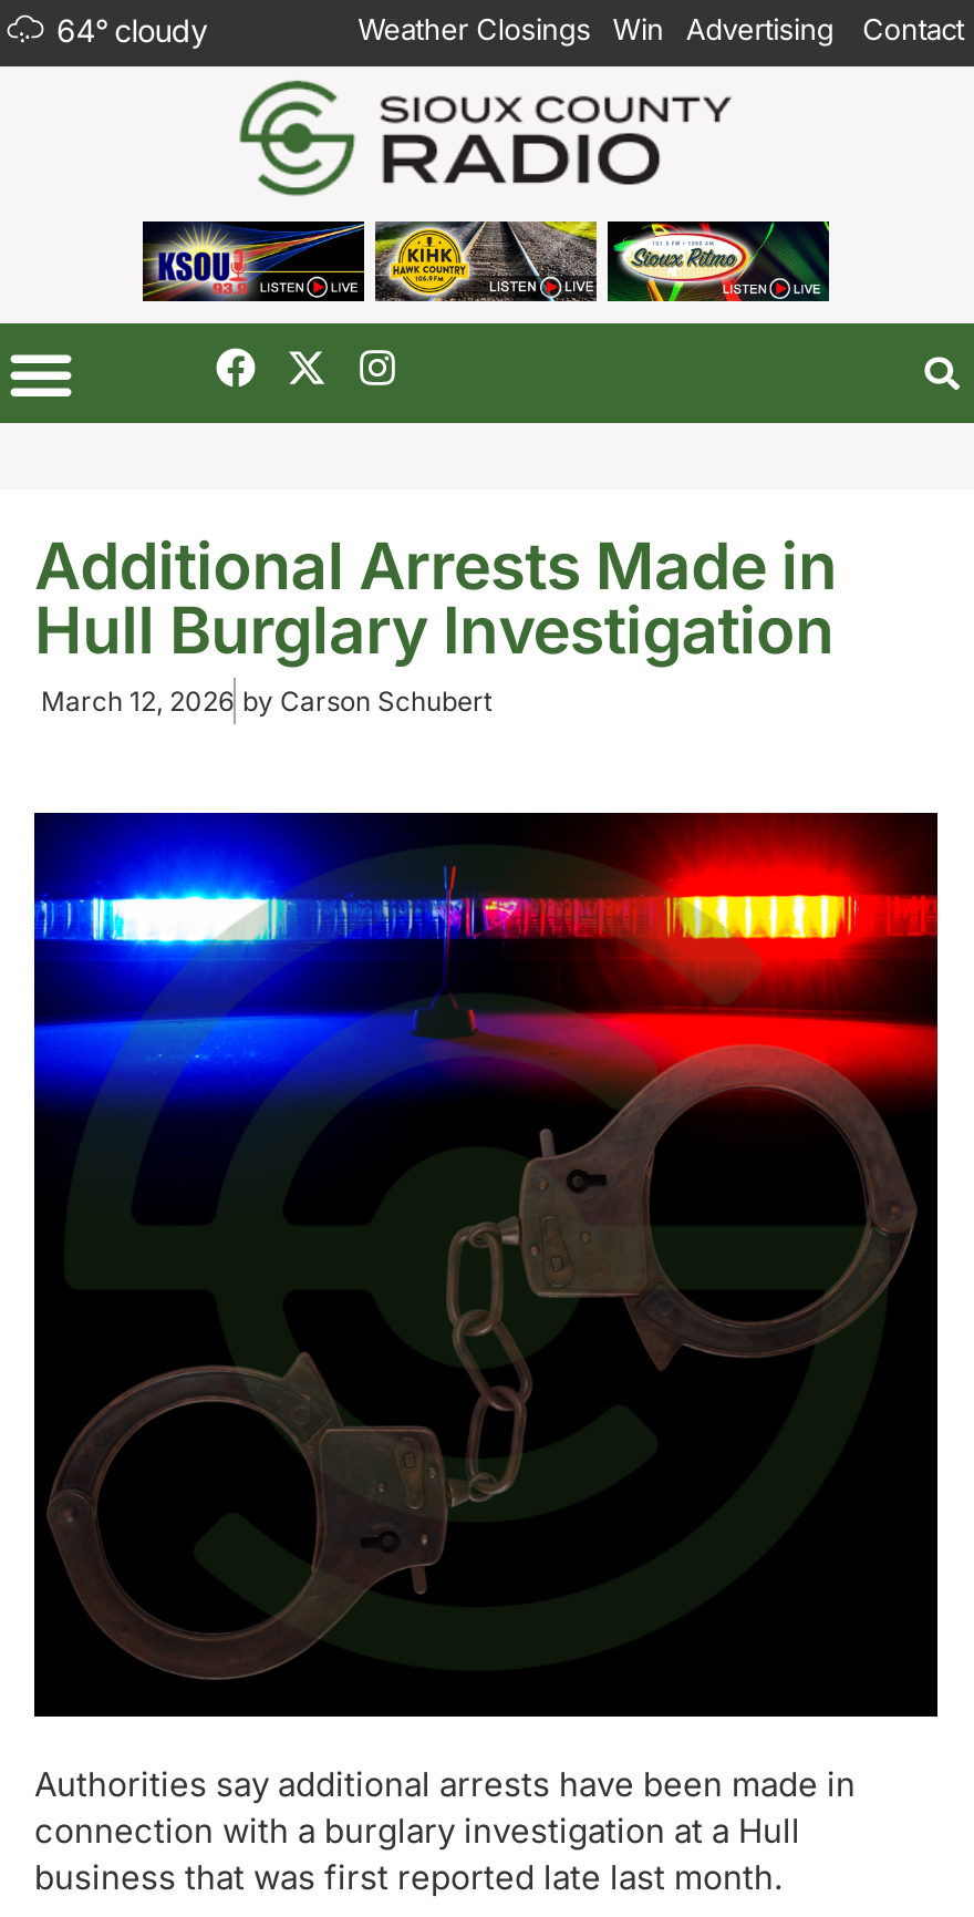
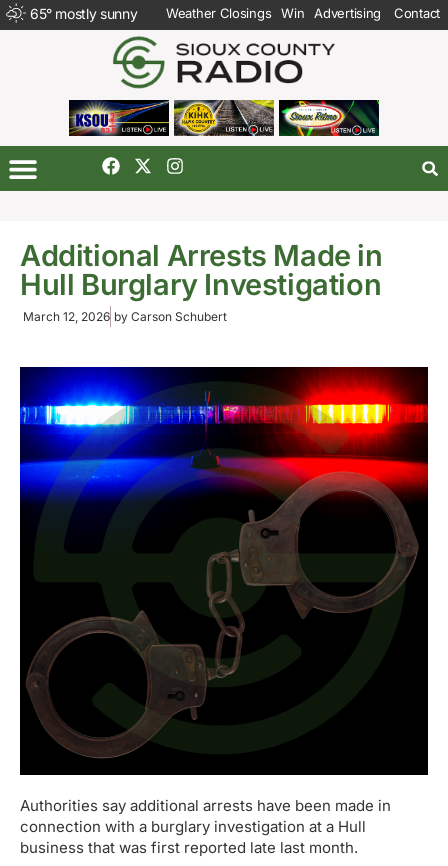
[56,10,208,48] 64° cloudy -> [30,4,137,21] 65° mostly sunny

